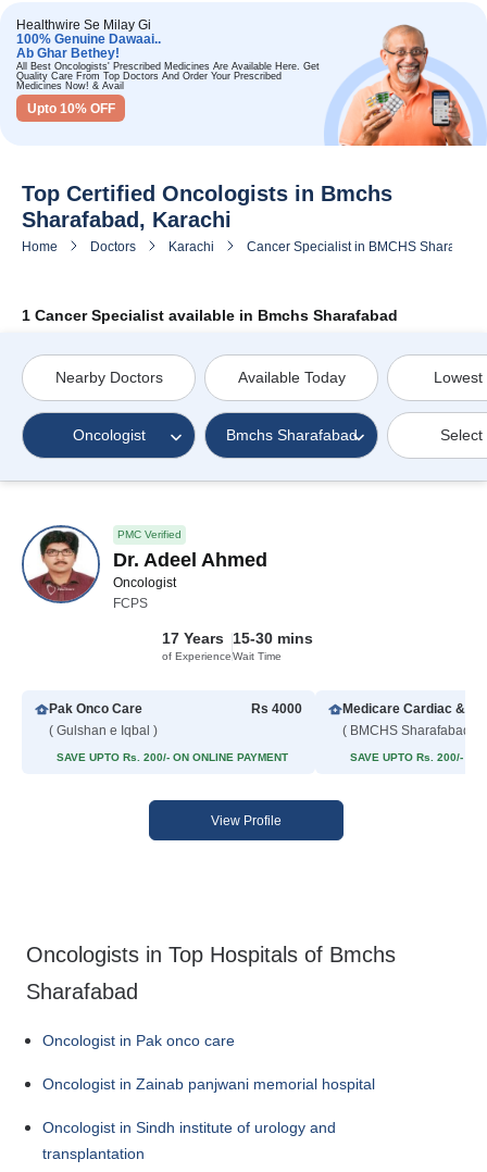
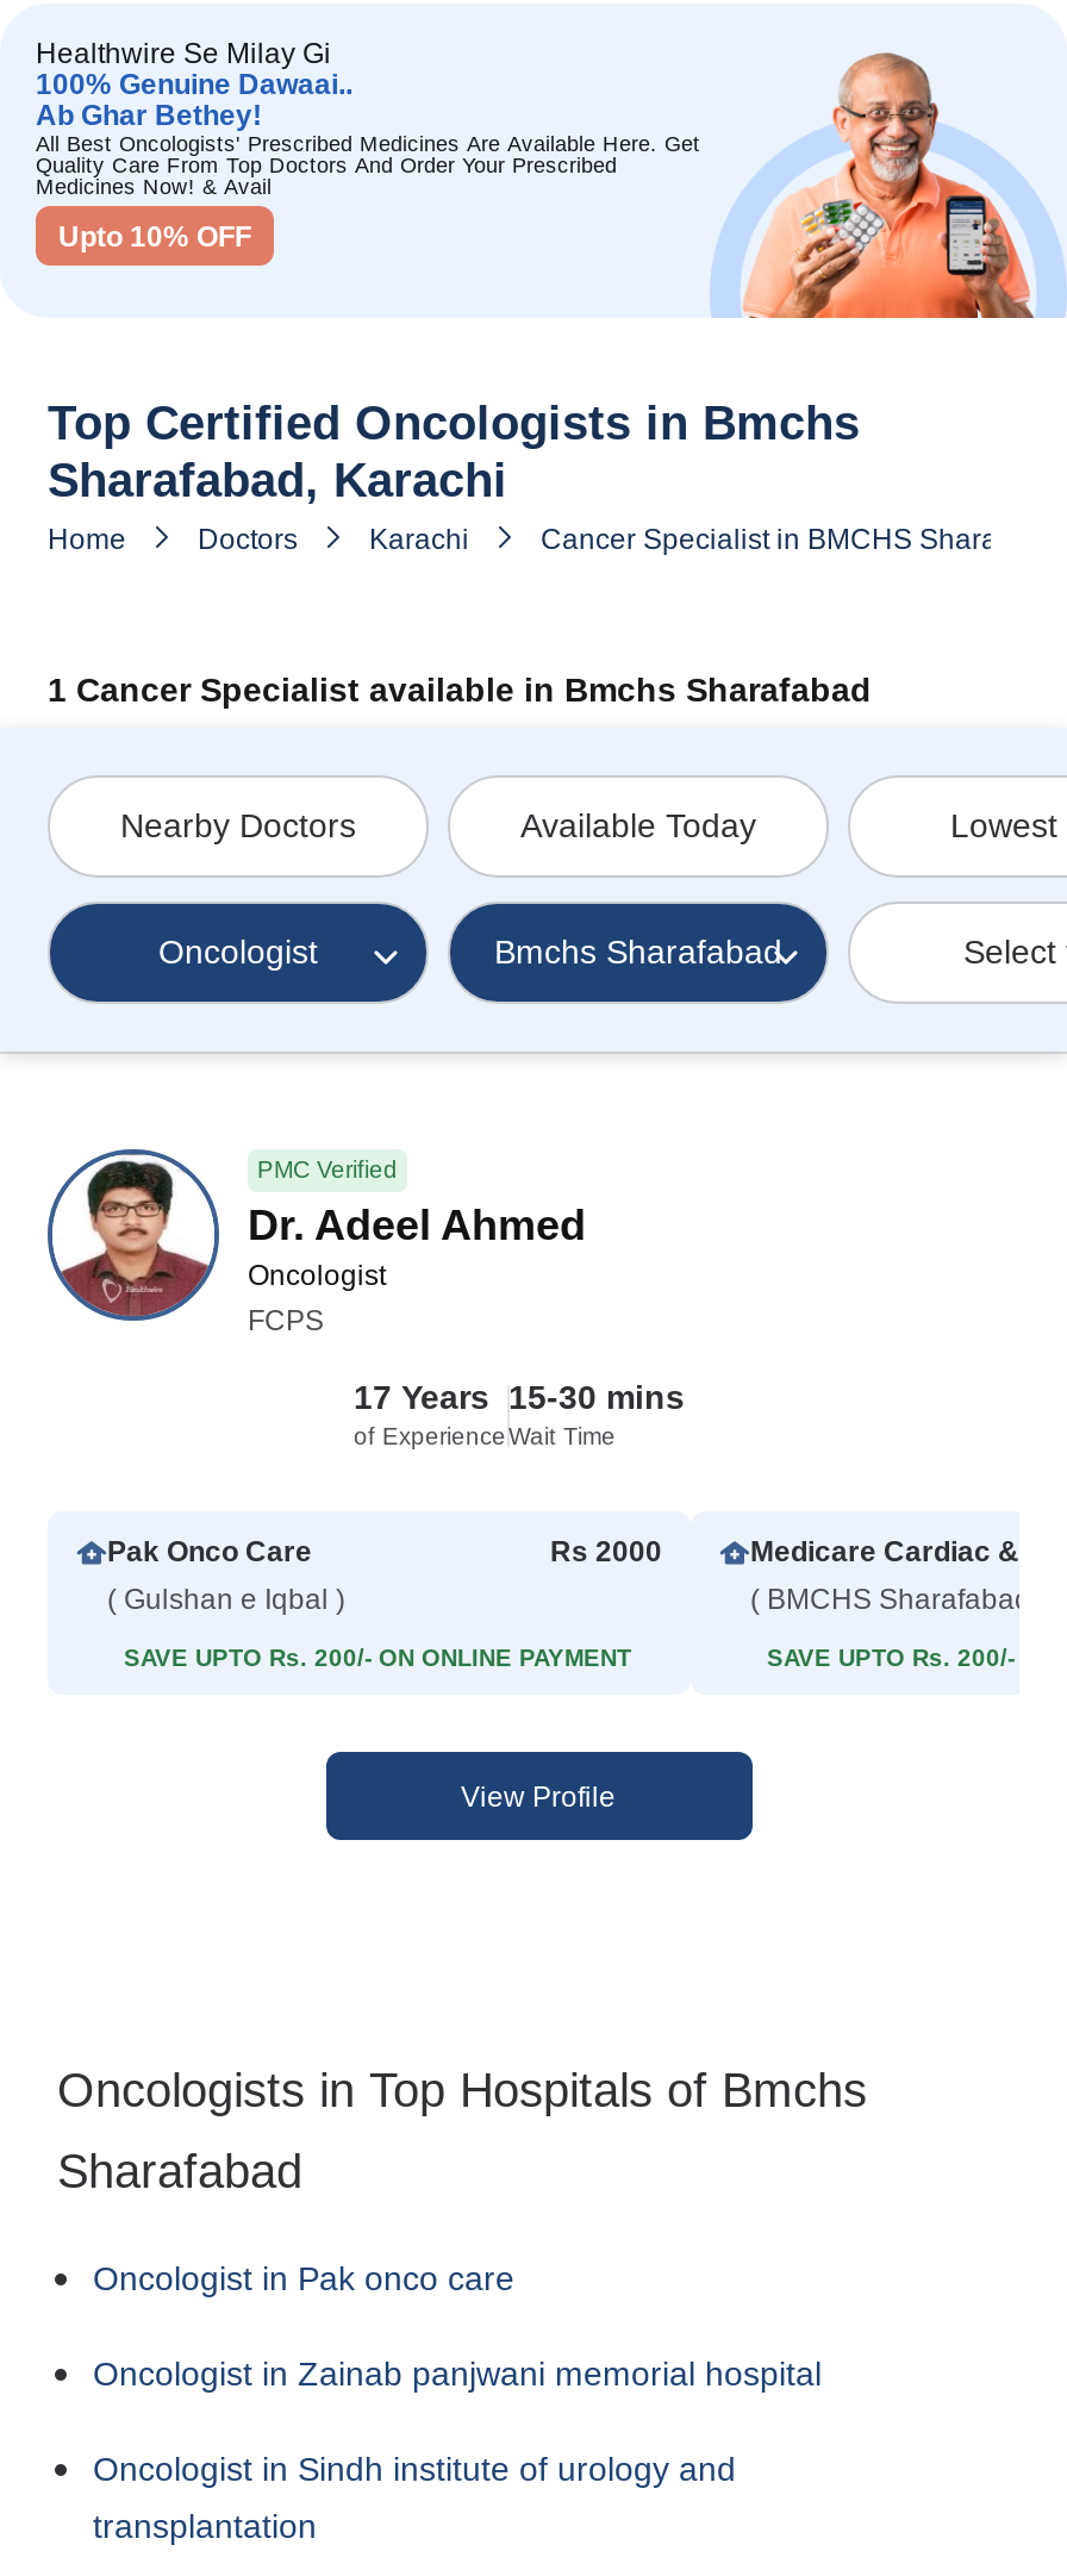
[251,701,302,717] Rs 4000 -> [550,1536,662,1569] Rs 2000

